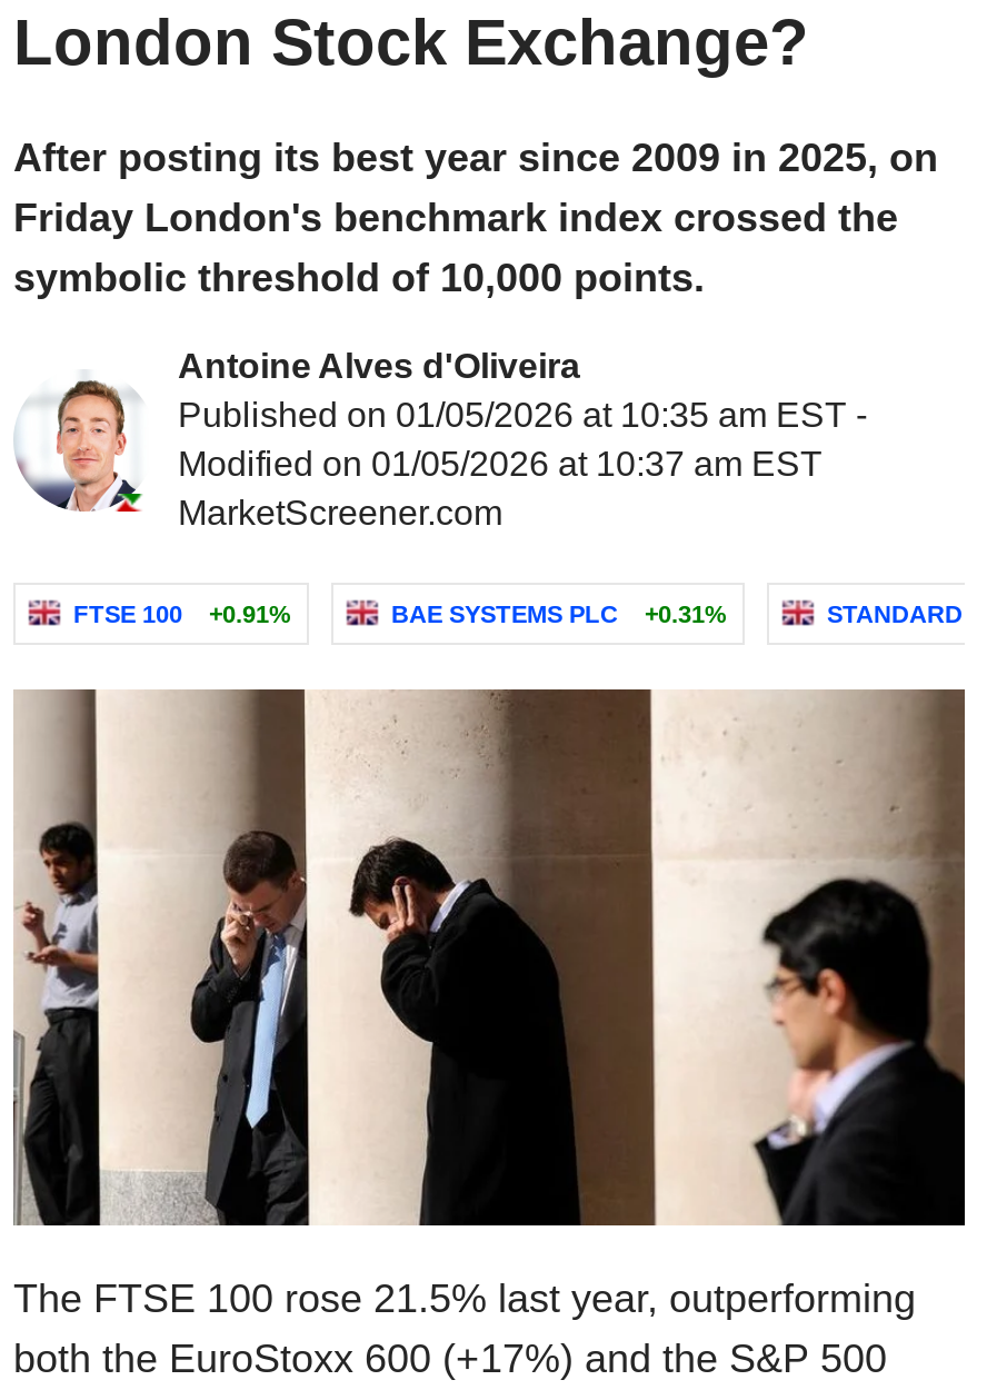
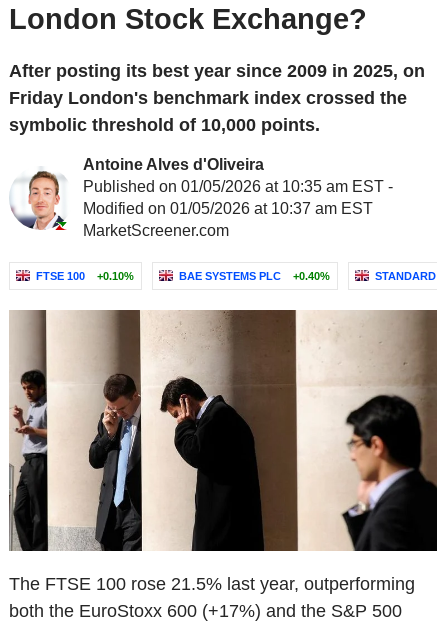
[73,600,291,627] FTSE 100 +0.91% -> [36,270,134,282] FTSE 100 +0.10%
[391,600,727,627] BAE SYSTEMS PLC +0.31% -> [179,270,330,282] BAE SYSTEMS PLC +0.40%

